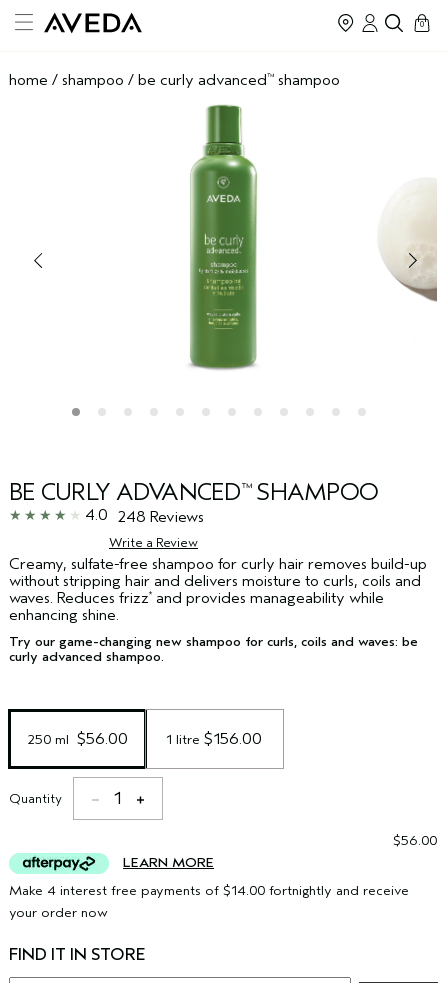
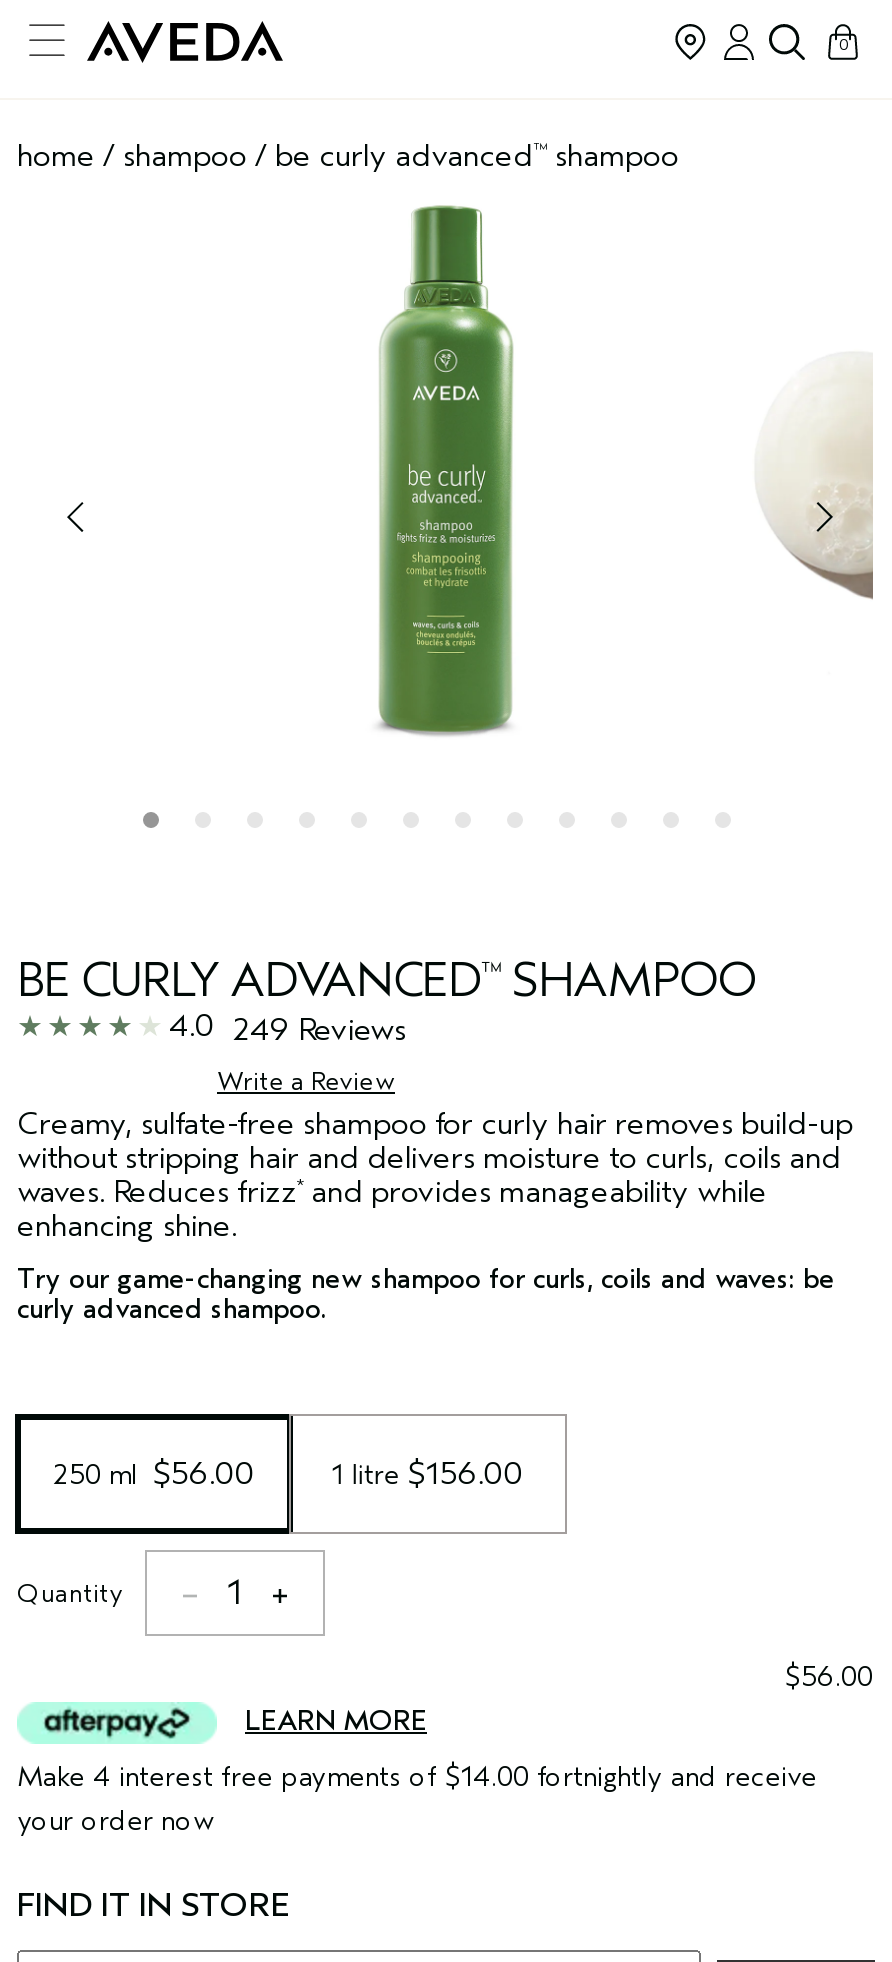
[85,506,203,526] 4.0 248 Reviews -> [169,1008,406,1048] 4.0 249 Reviews

